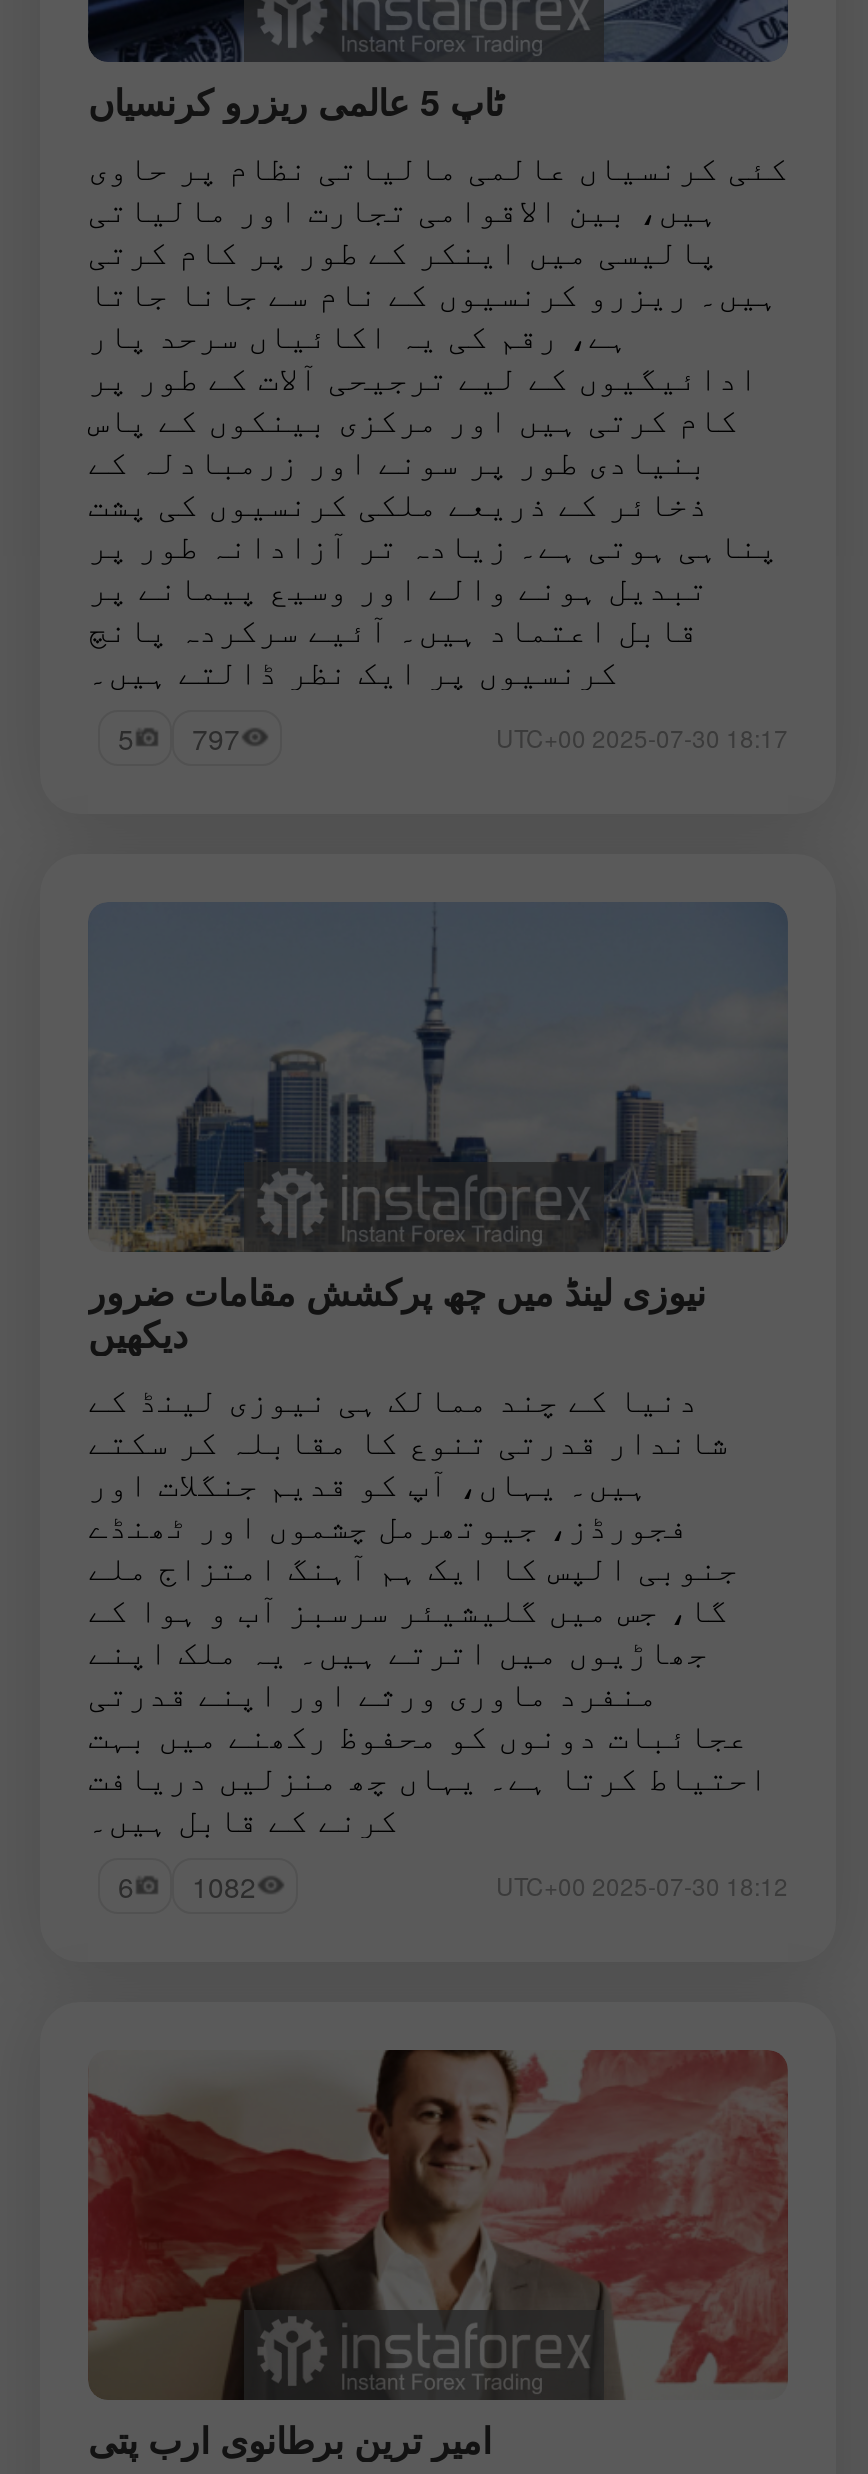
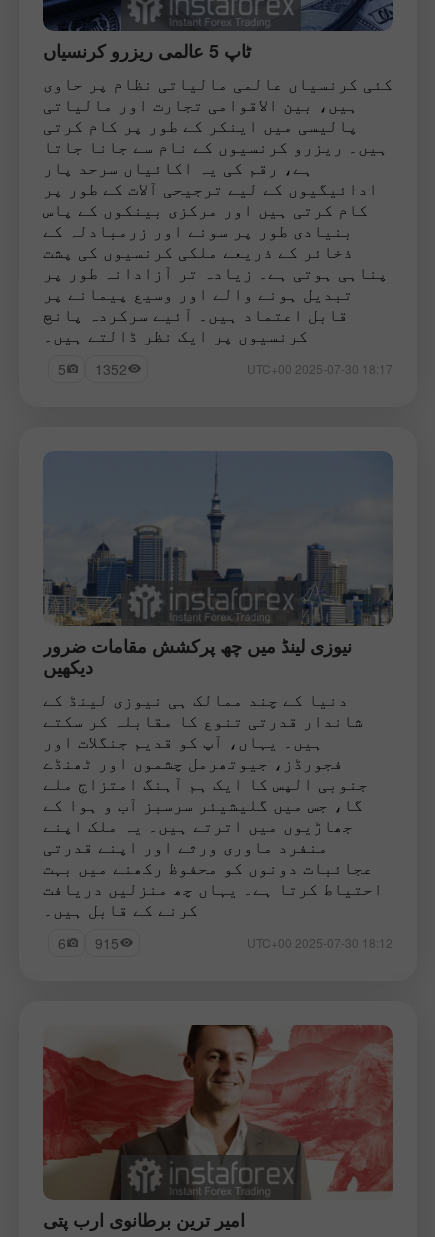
[118,718,240,758] 5 797 -> [58,359,127,379] 5 1352
[118,1866,256,1906] 6 1082 -> [58,933,119,953] 6 915

